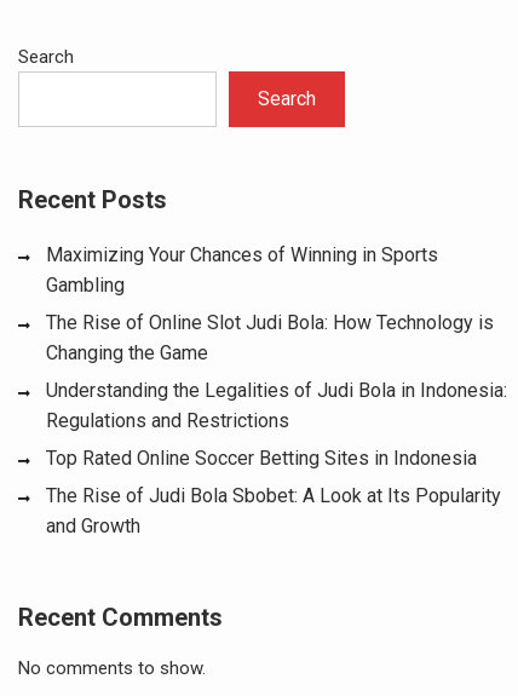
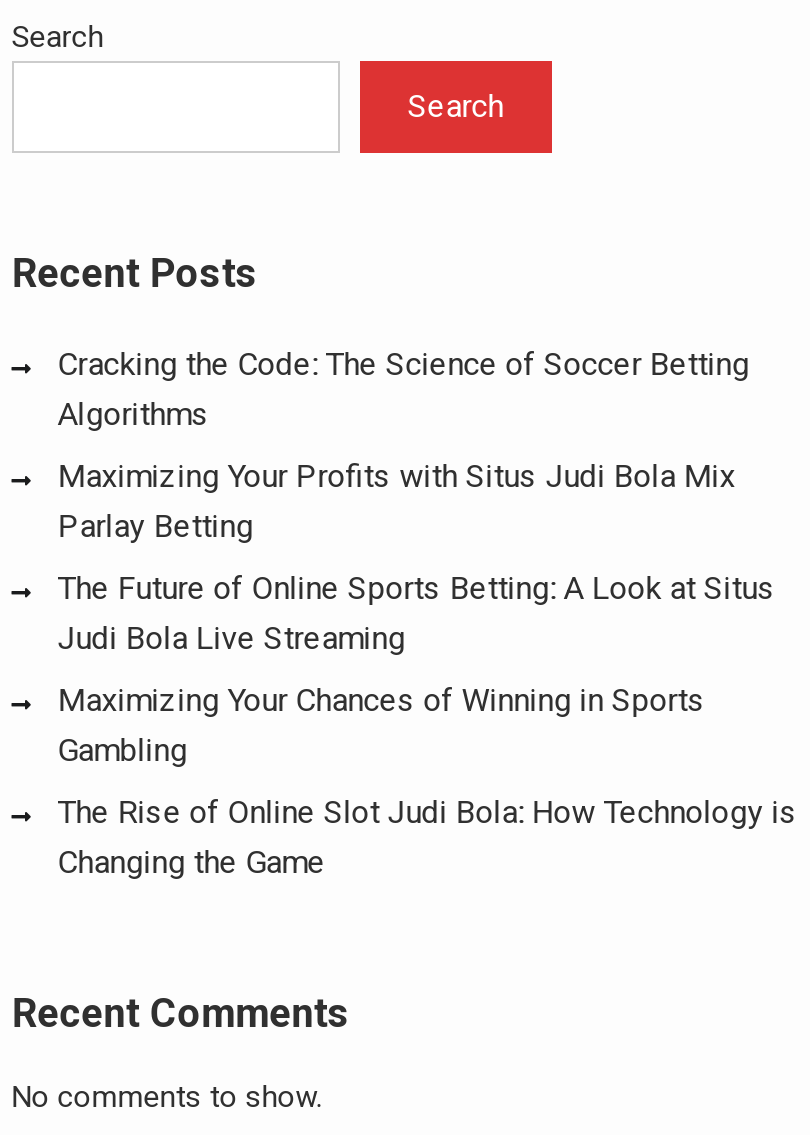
none -> [57,346,775,658] Cracking the Code: The Science of Soccer Betting | Algorithms | Maximizing Your Profits with Situs Judi Bola Mix | Parlay Betting | The Future of Online Sports Betting: A Look at Situs | Judi Bola Live Streaming
moved [46,244,493,365] -> [57,682,797,882]: Maximizing Your Chances of Winning in Sports | Gambling | The Rise of Online Slot Judi Bola: How Technology is | Changing the Game
[46,379,507,538] Understanding the Legalities of Judi Bola in Indonesia: | Regulations and Restrictions | Top Rated Online Soccer Betting Sites in Indonesia | The Rise of Judi Bola Sbobet: A Look at Its Popularity | and Growth -> none

